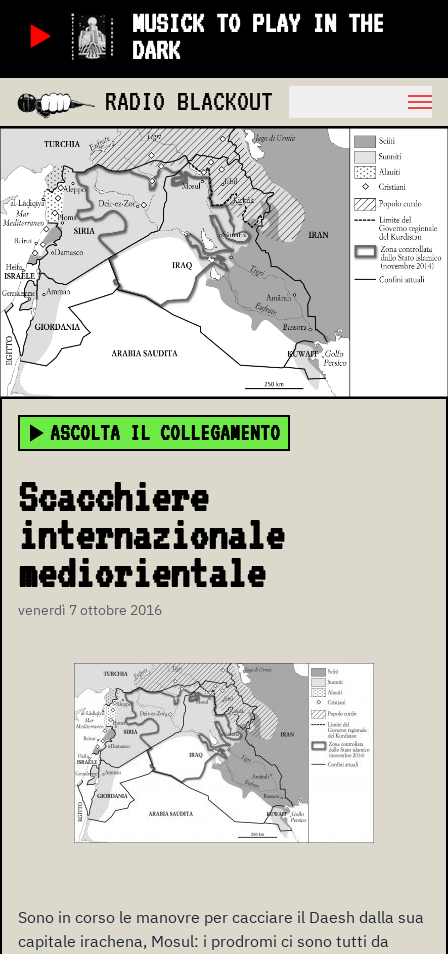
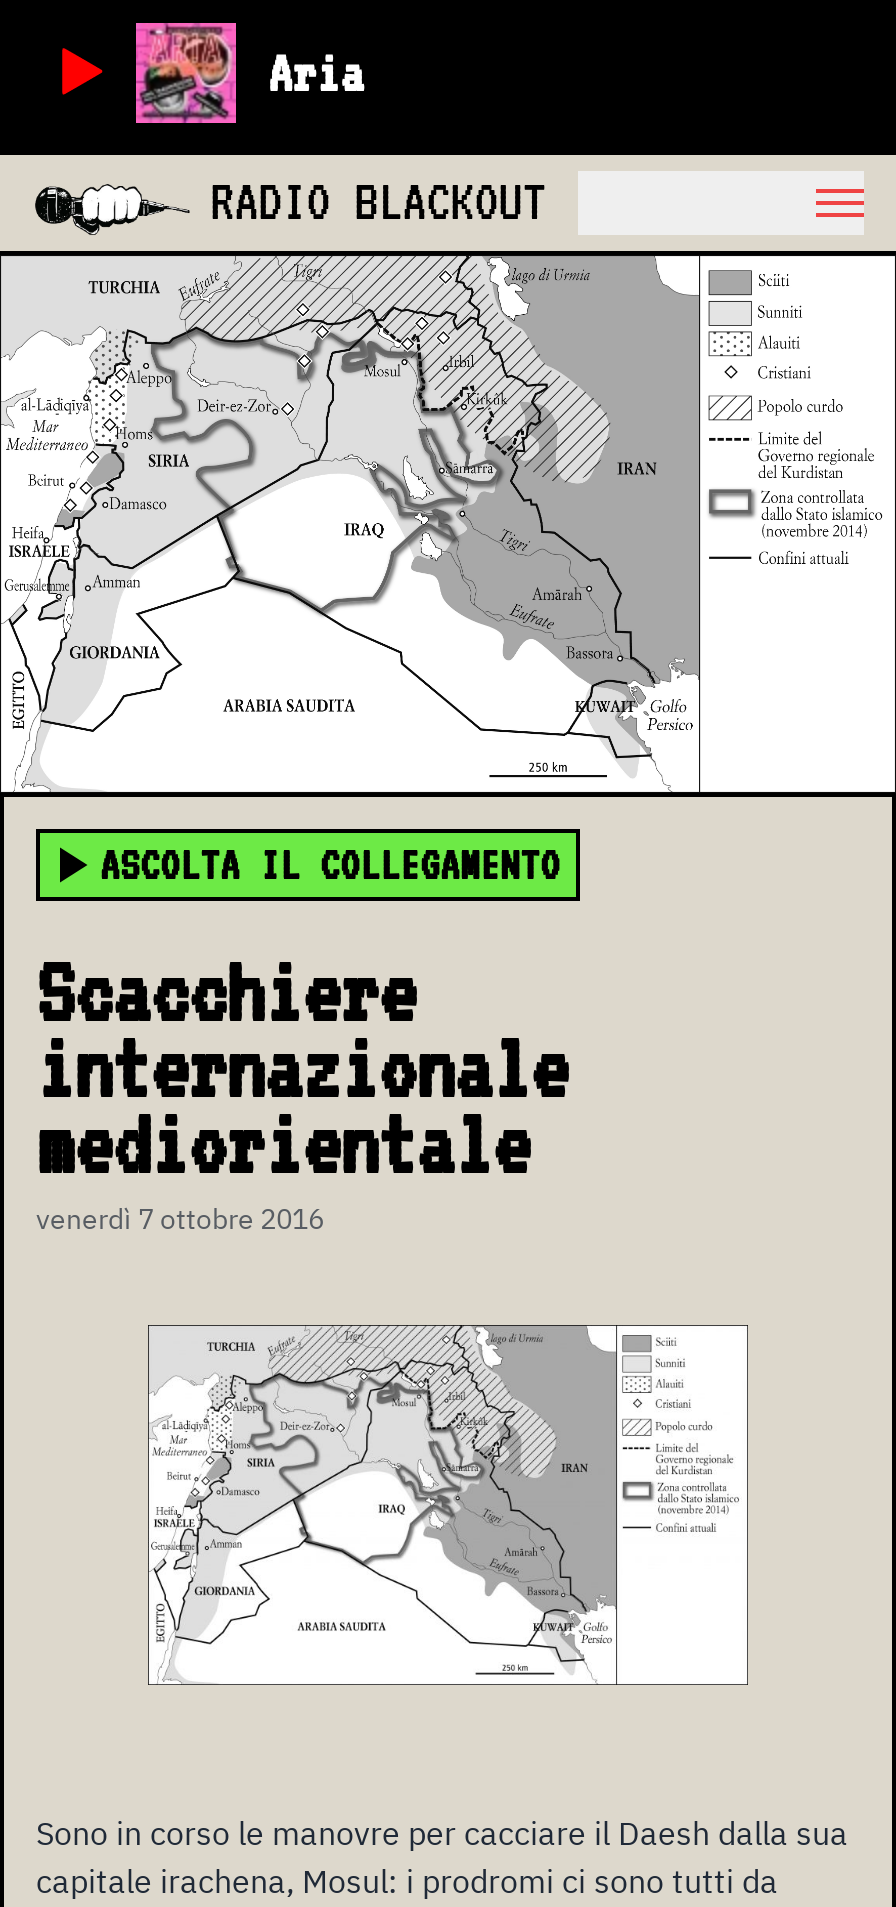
[68,8,384,65] [image] | MUSICK TO PLAY IN THE | DARK -> [134,21,364,125] [image] | Aria

